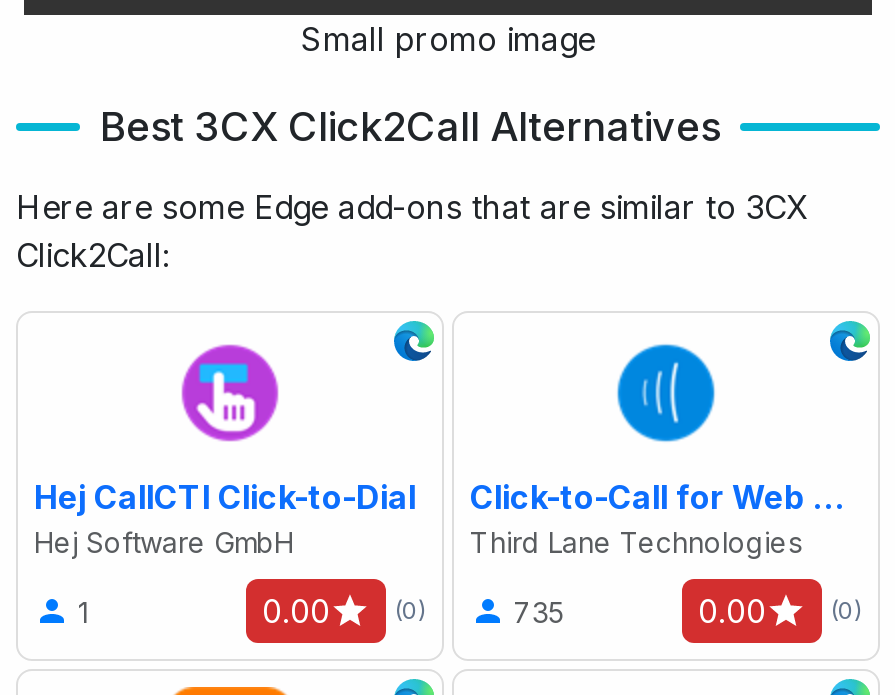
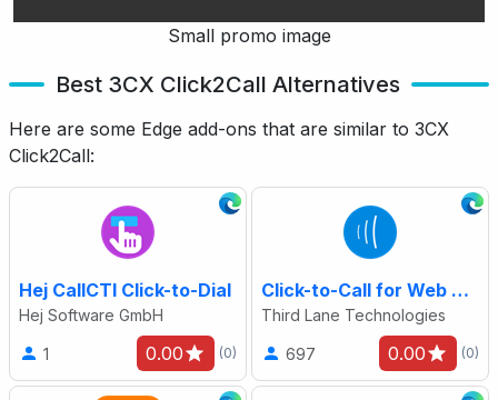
[514,594,564,628] 735 -> [286,344,316,363] 697

